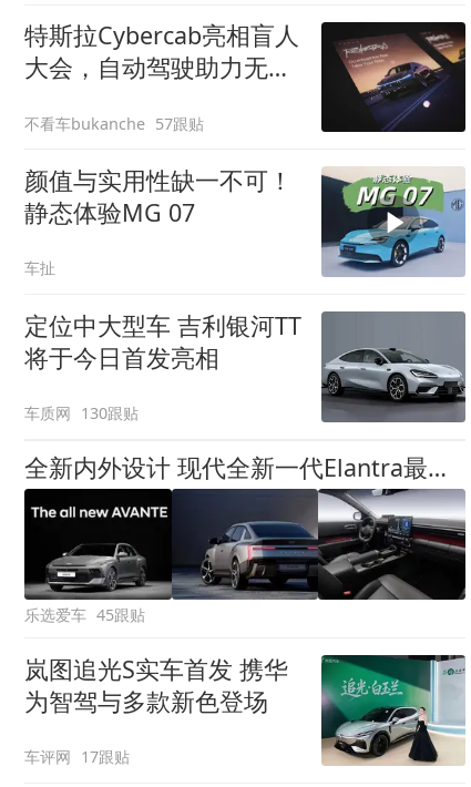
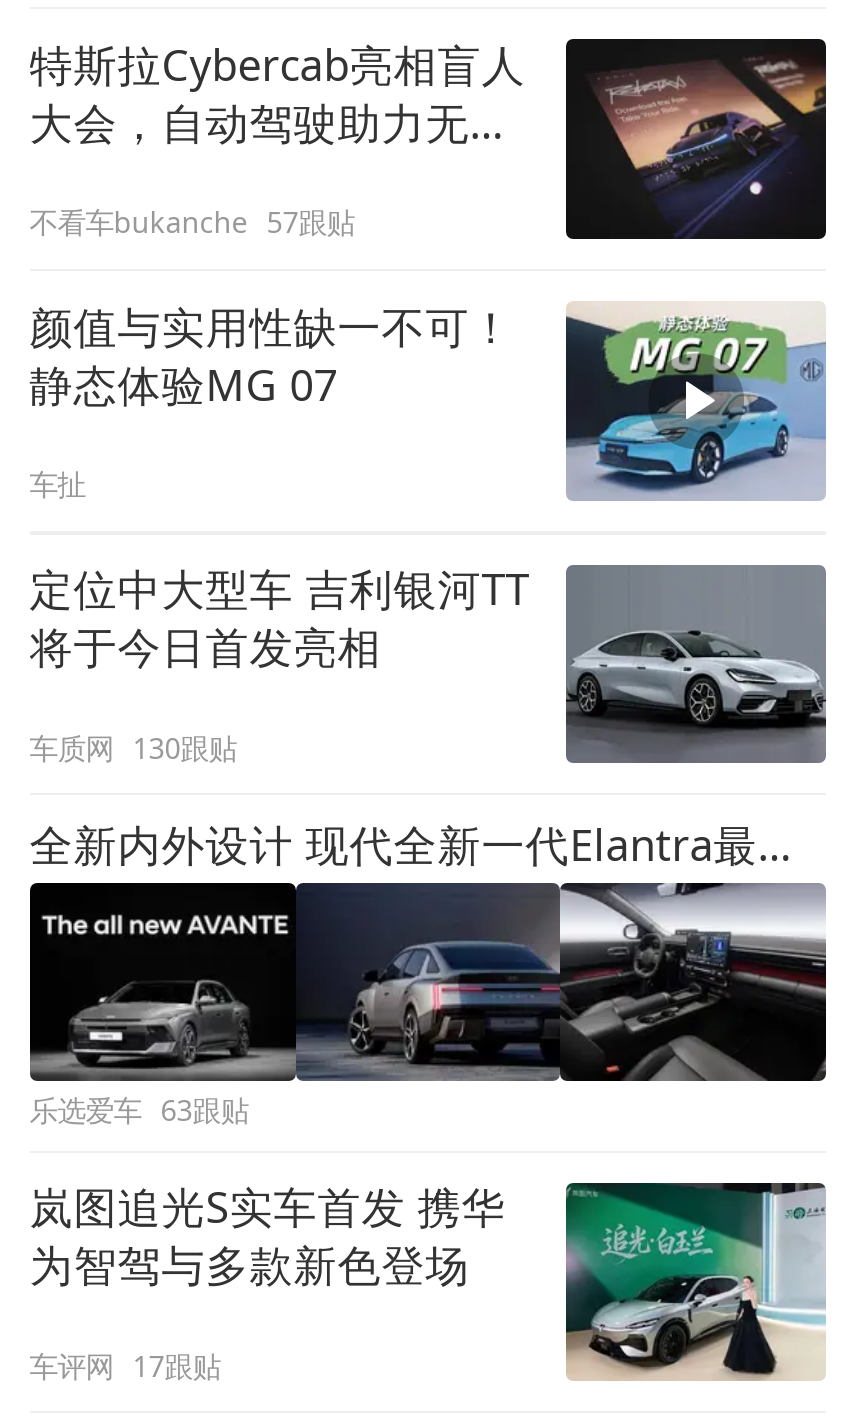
[24,605,146,626] 乐选爱车 45跟贴 -> [29,1091,249,1129] 乐选爱车 63跟贴

